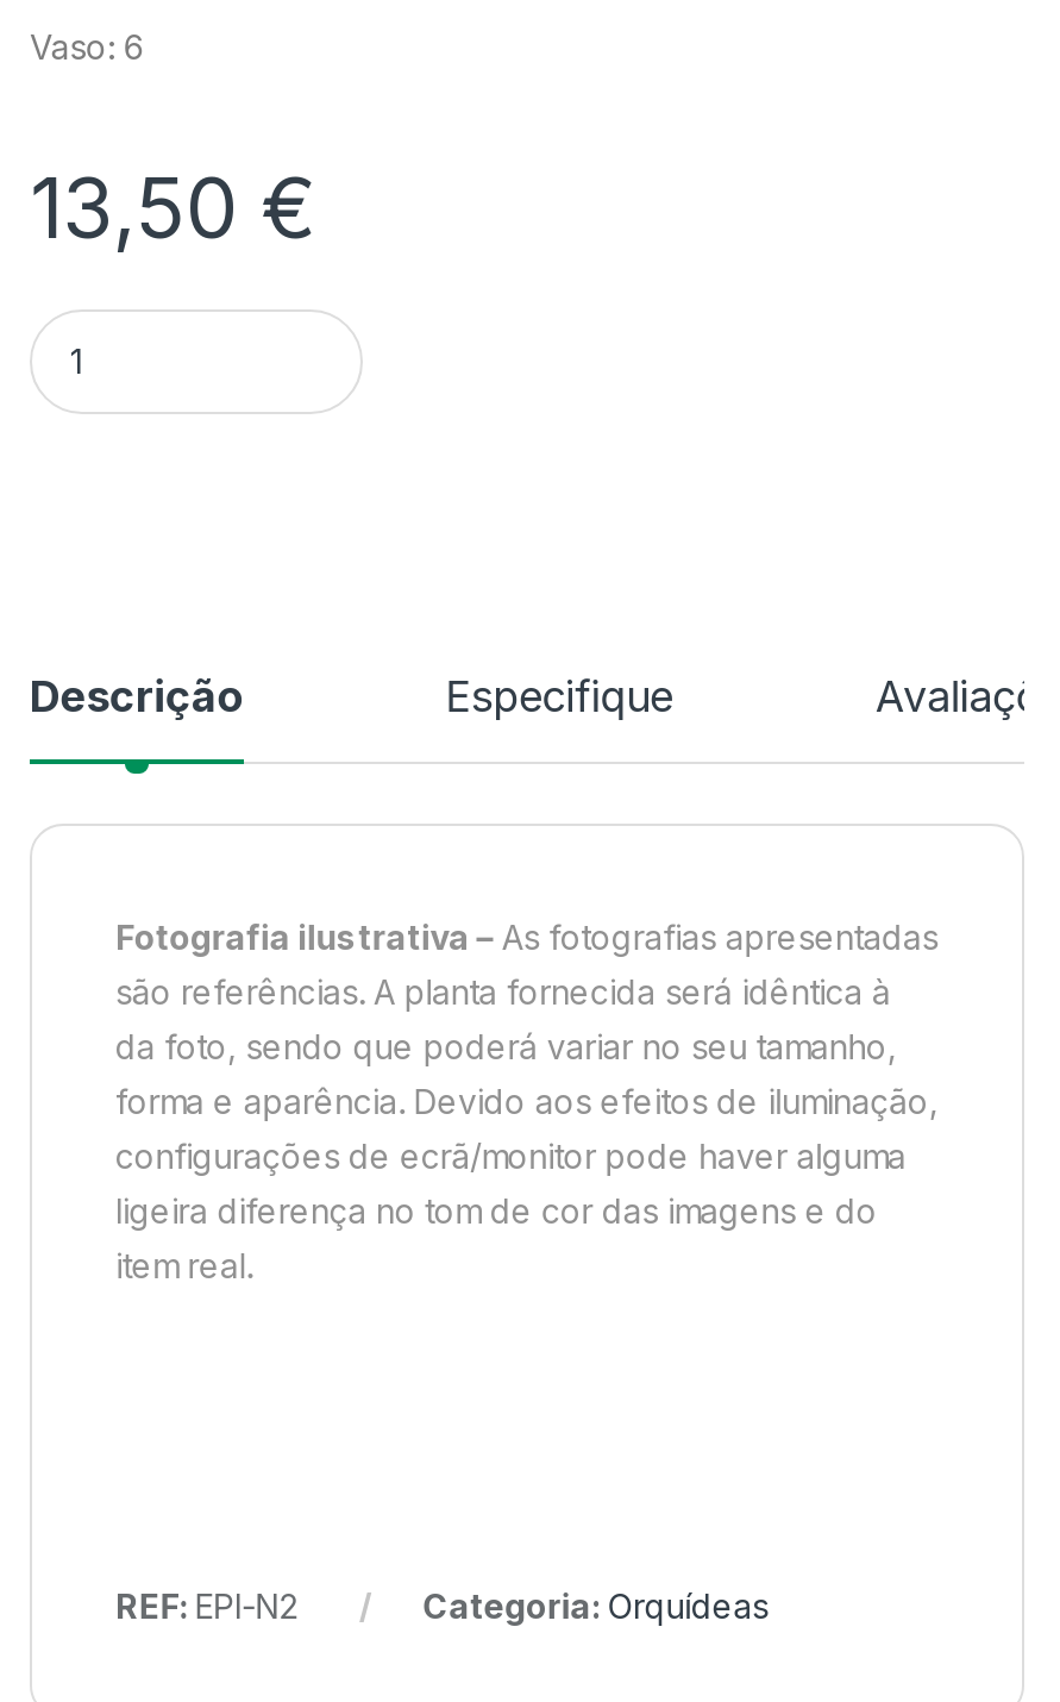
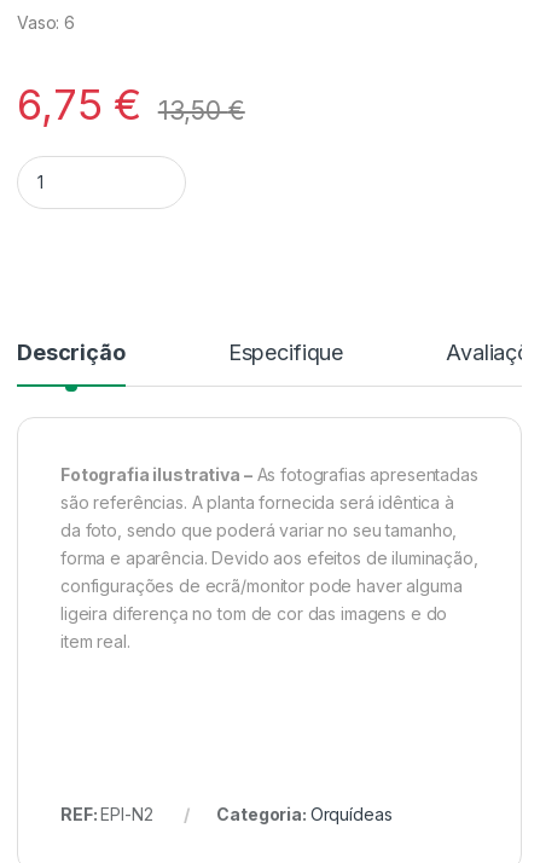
[30,156,315,256] 13,50 € -> [17,78,245,129] 6,75 € 13,50€

